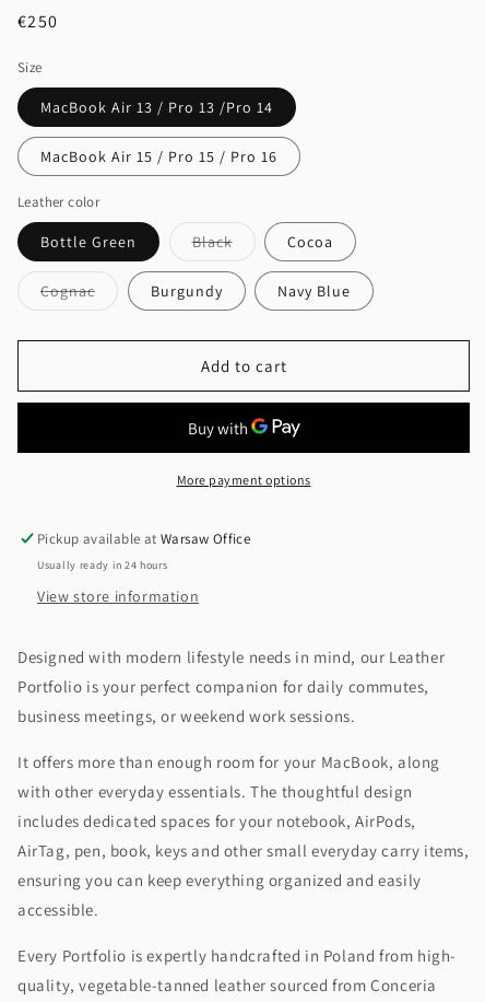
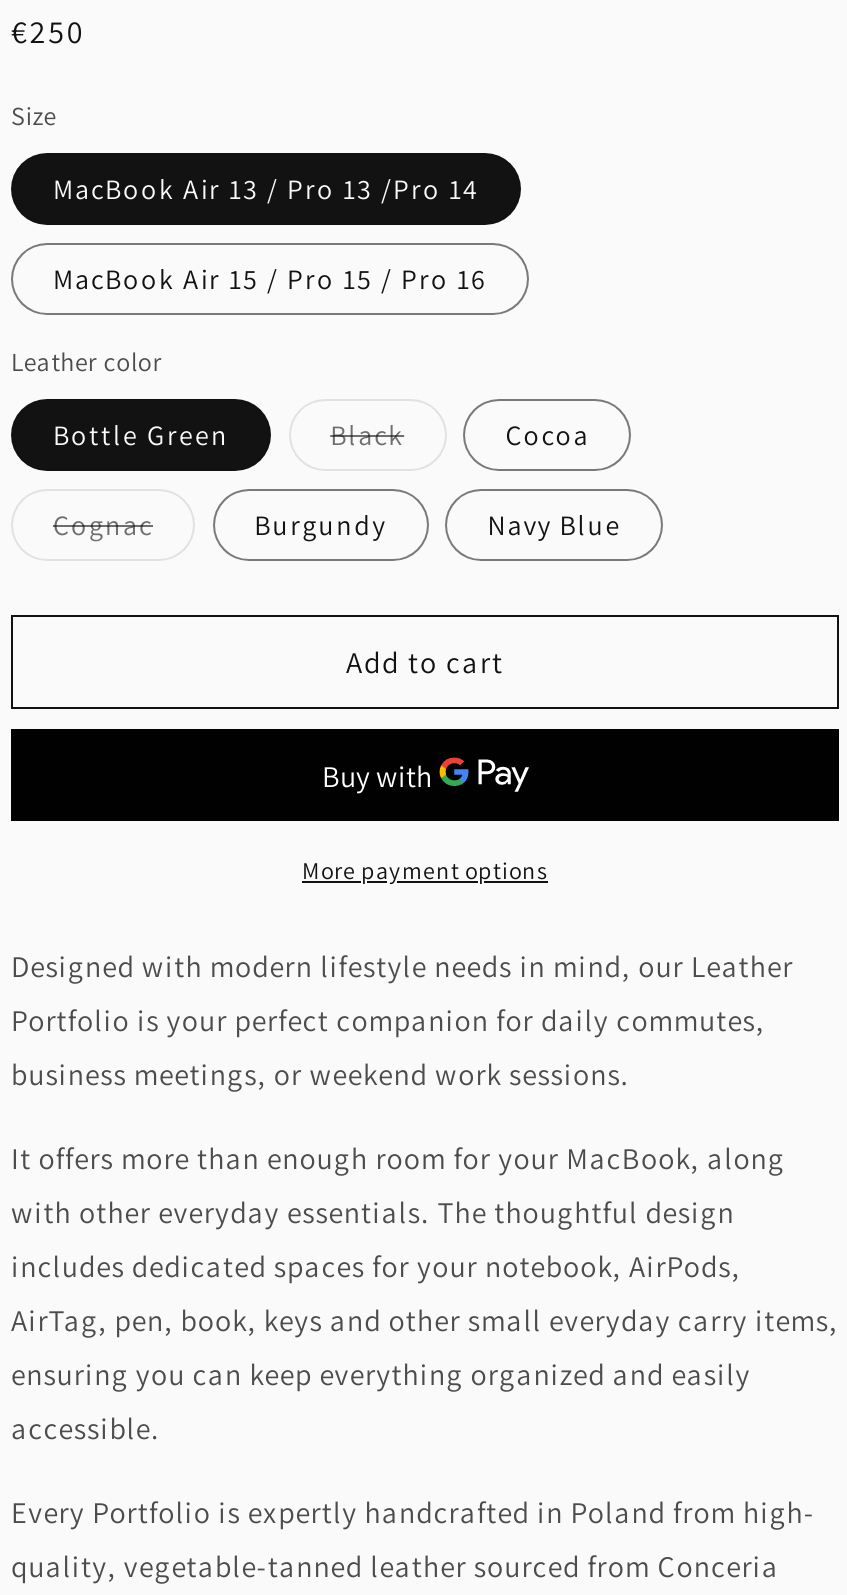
[37,529,250,606] Pickup available at Warsaw Office | Usually ready in 24 hours | View store information -> none

